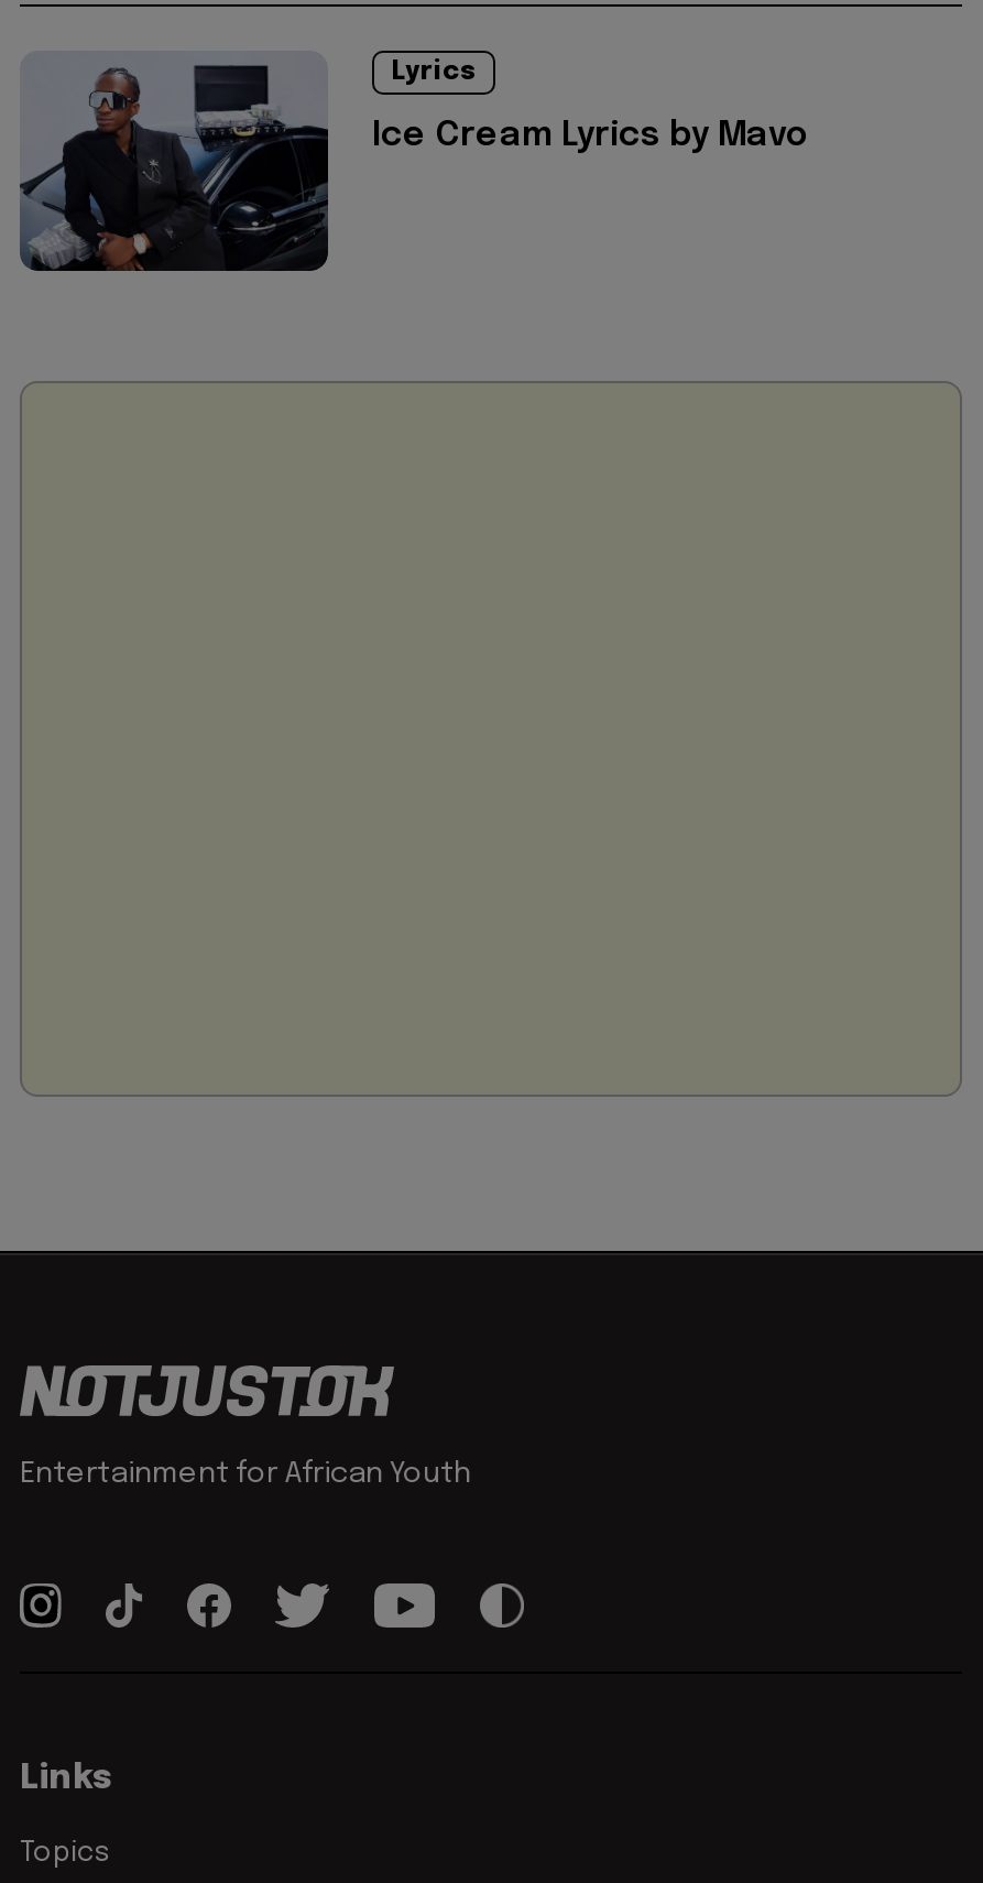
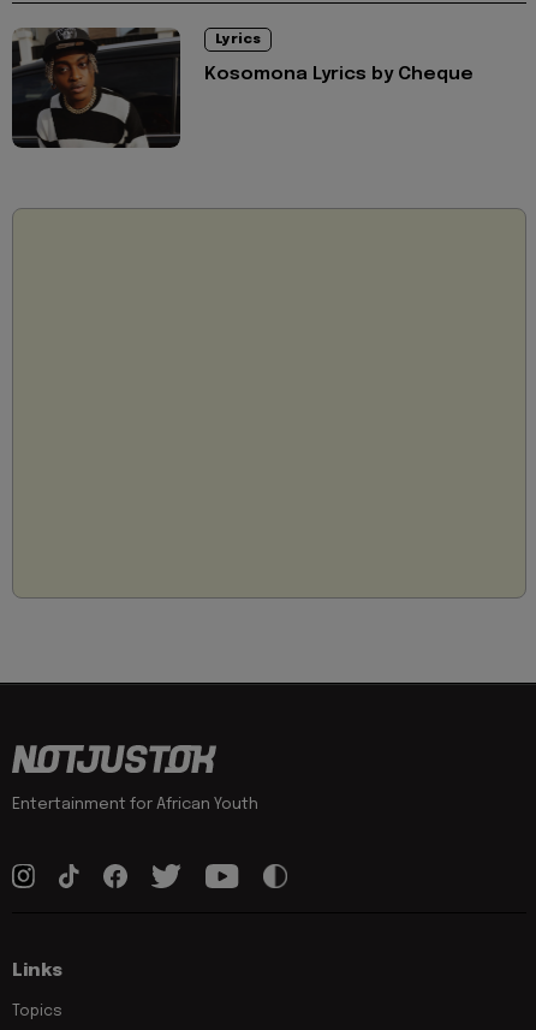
[20,51,810,273] [image] | Ice Cream Lyrics by Mavo -> [11,26,474,149] [image] | Kosomona Lyrics by Cheque

